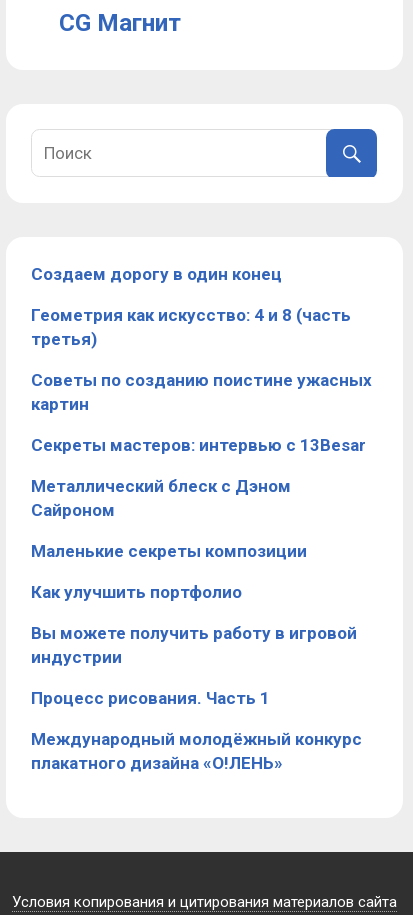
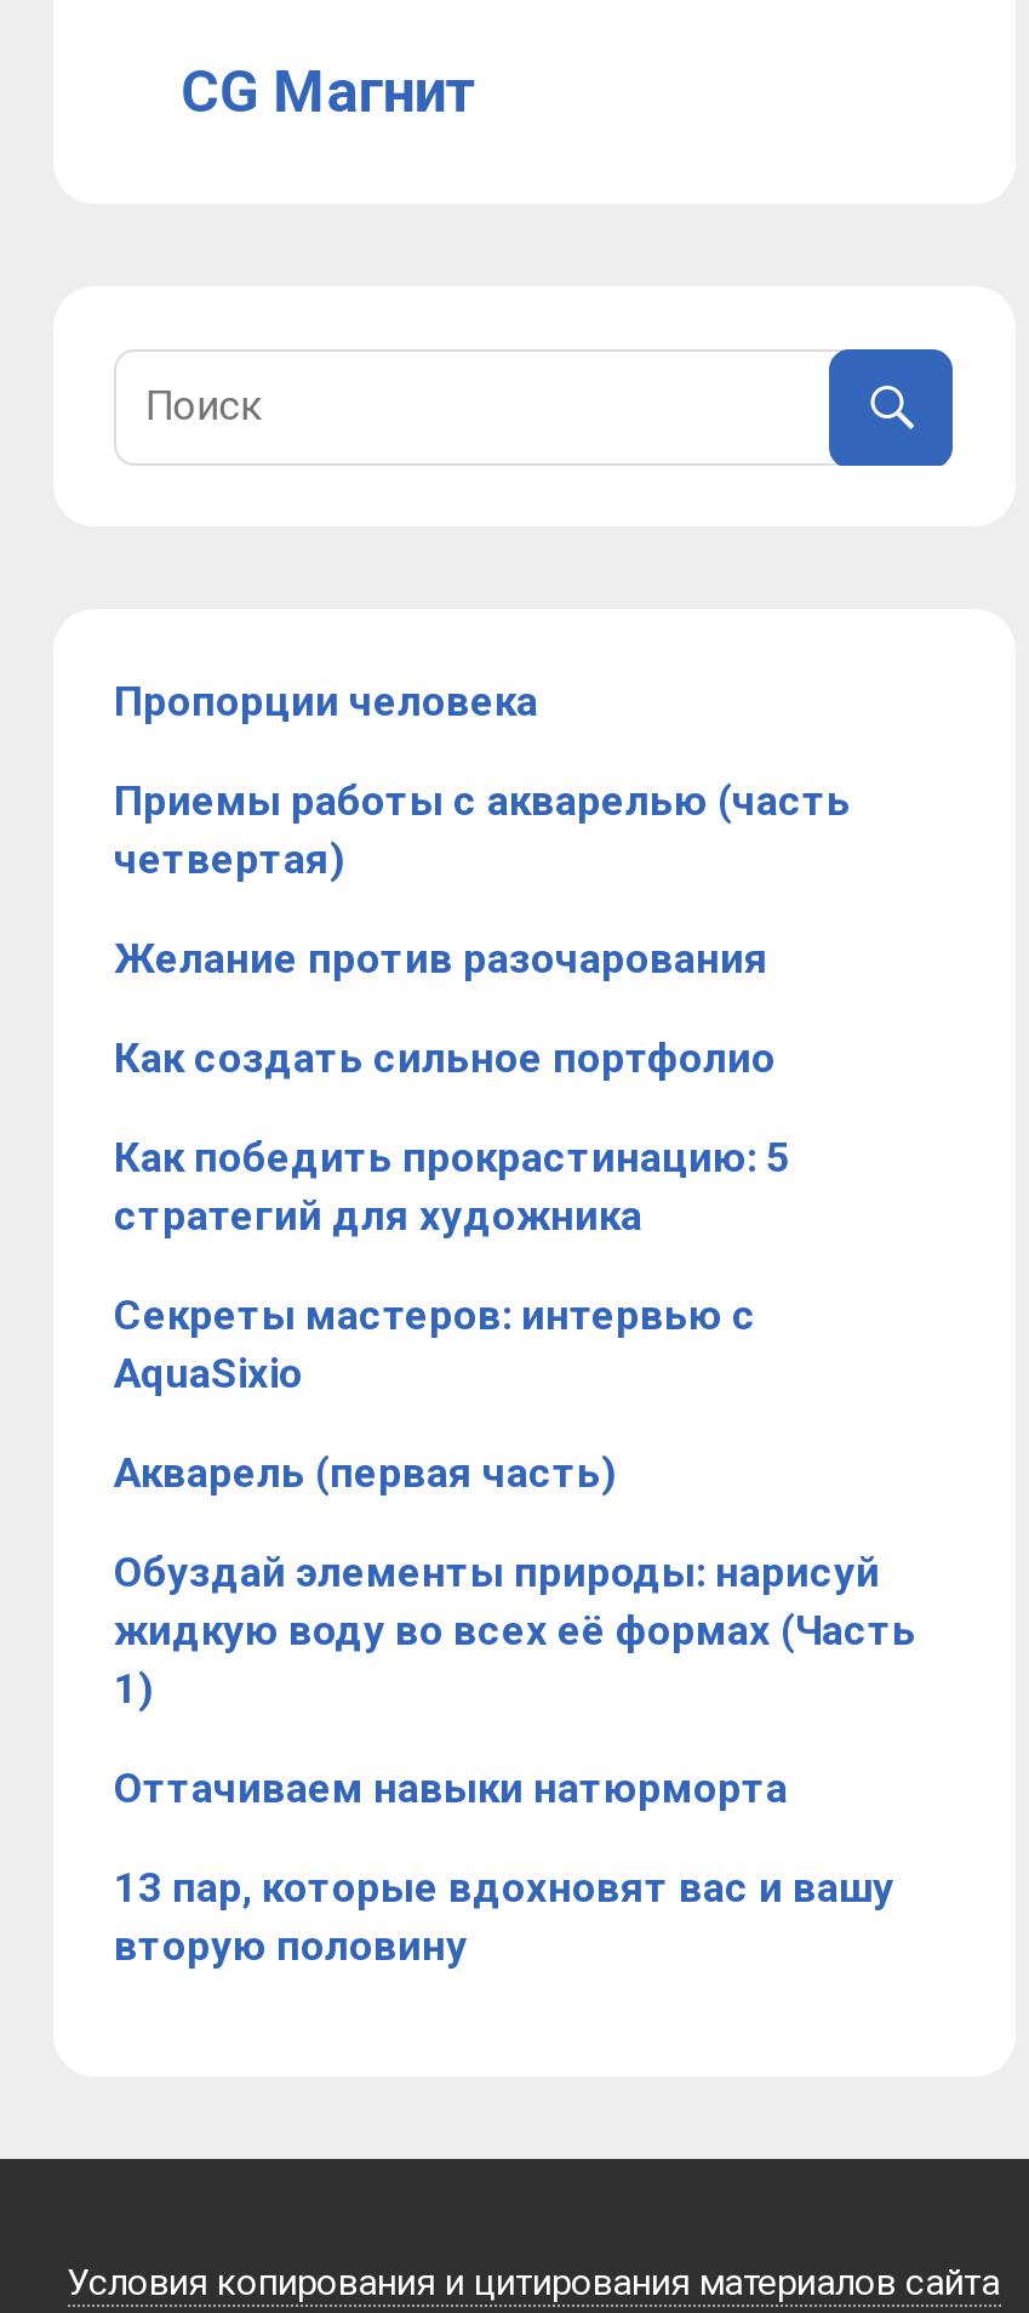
[31,264,282,284] Создаем дорогу в один конец -> [114,676,538,725] Пропорции человека
[31,305,351,349] Геометрия как искусство: 4 и 8 (часть | третья) -> [114,776,851,883] Приемы работы с акварелью (часть | четвертая)
[31,370,372,414] Советы по созданию поистине ужасных | картин -> [114,933,768,982] Желание против разочарования
[31,435,366,455] Секреты мастеров: интервью с 13Besar -> [114,1033,776,1081] Как создать сильное портфолио
[31,476,291,520] Металлический блеск с Дэном | Сайроном -> [114,1132,790,1239] Как победить прокрастинацию: 5 | стратегий для художника
[31,541,307,561] Маленькие секреты композиции -> [114,1290,756,1397] Секреты мастеров: интервью с | AquaSixio
[31,582,242,602] Как улучшить портфолио -> [114,1448,616,1496] Акварель (первая часть)
[31,623,357,667] Вы можете получить работу в игровой | индустрии -> [114,1547,916,1712] Обуздай элементы природы: нарисуй | жидкую воду во всех её формах (Часть | 1)
[31,688,270,708] Процесс рисования. Часть 1 -> [114,1763,788,1812] Оттачиваем навыки натюрморта
[31,729,362,773] Международный молодёжный конкурс | плакатного дизайна «О!ЛЕНЬ» -> [114,1863,894,1969] 13 пар, которые вдохновят вас и вашу | вторую половину

